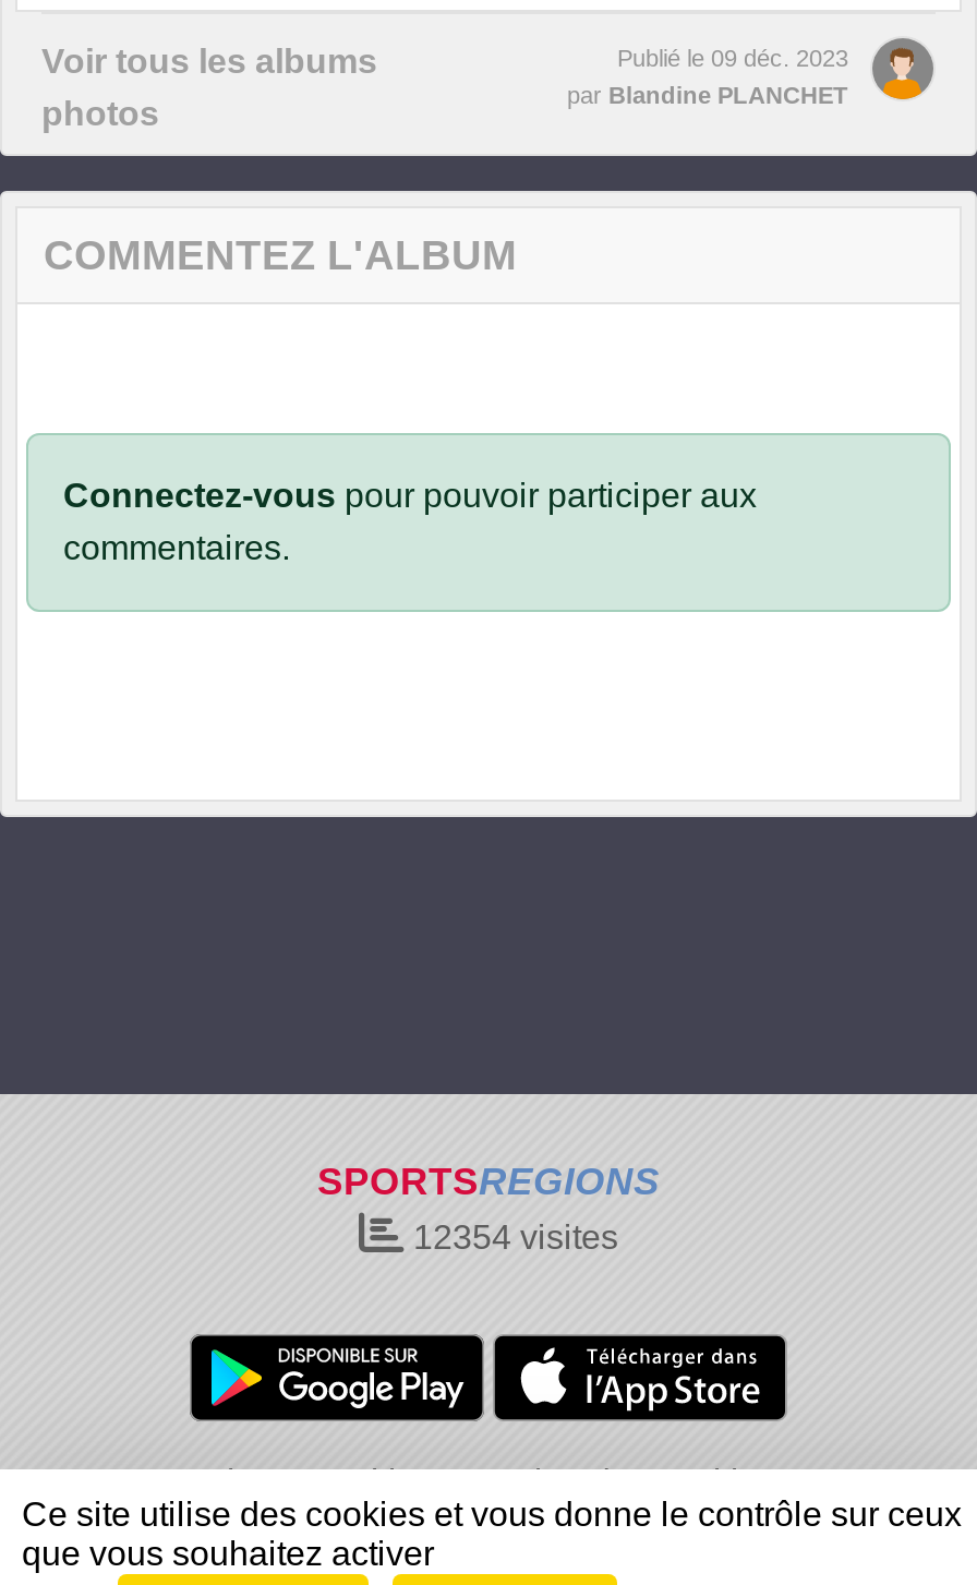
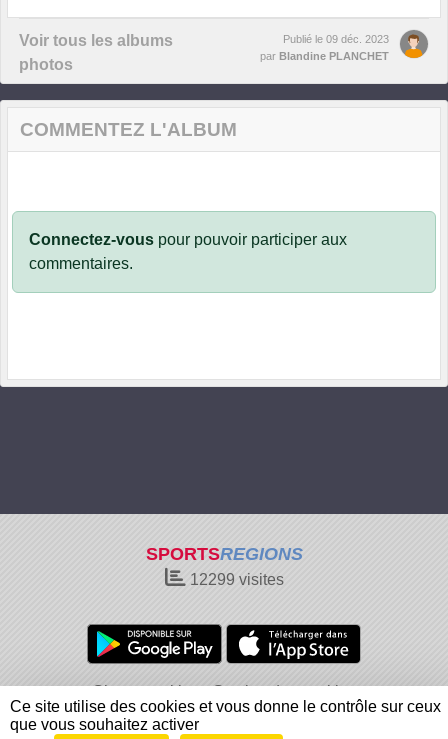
[413,1218,618,1256] 12354 visites -> [189,571,283,588] 12299 visites

